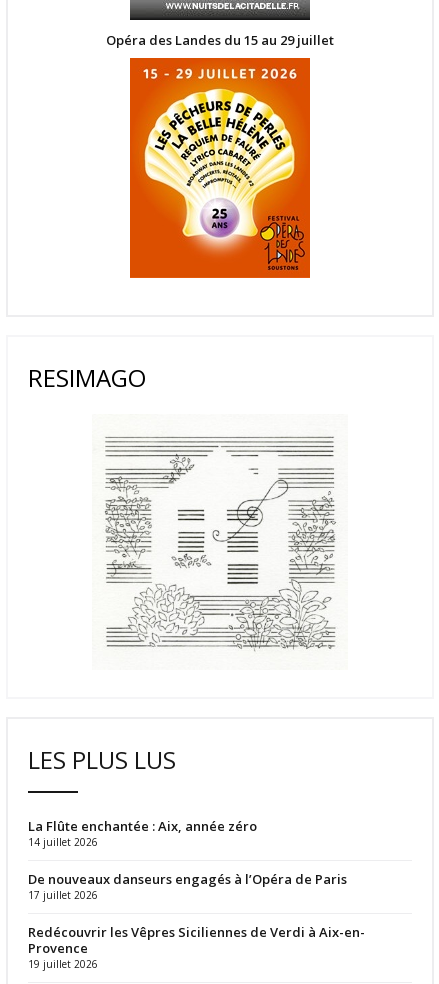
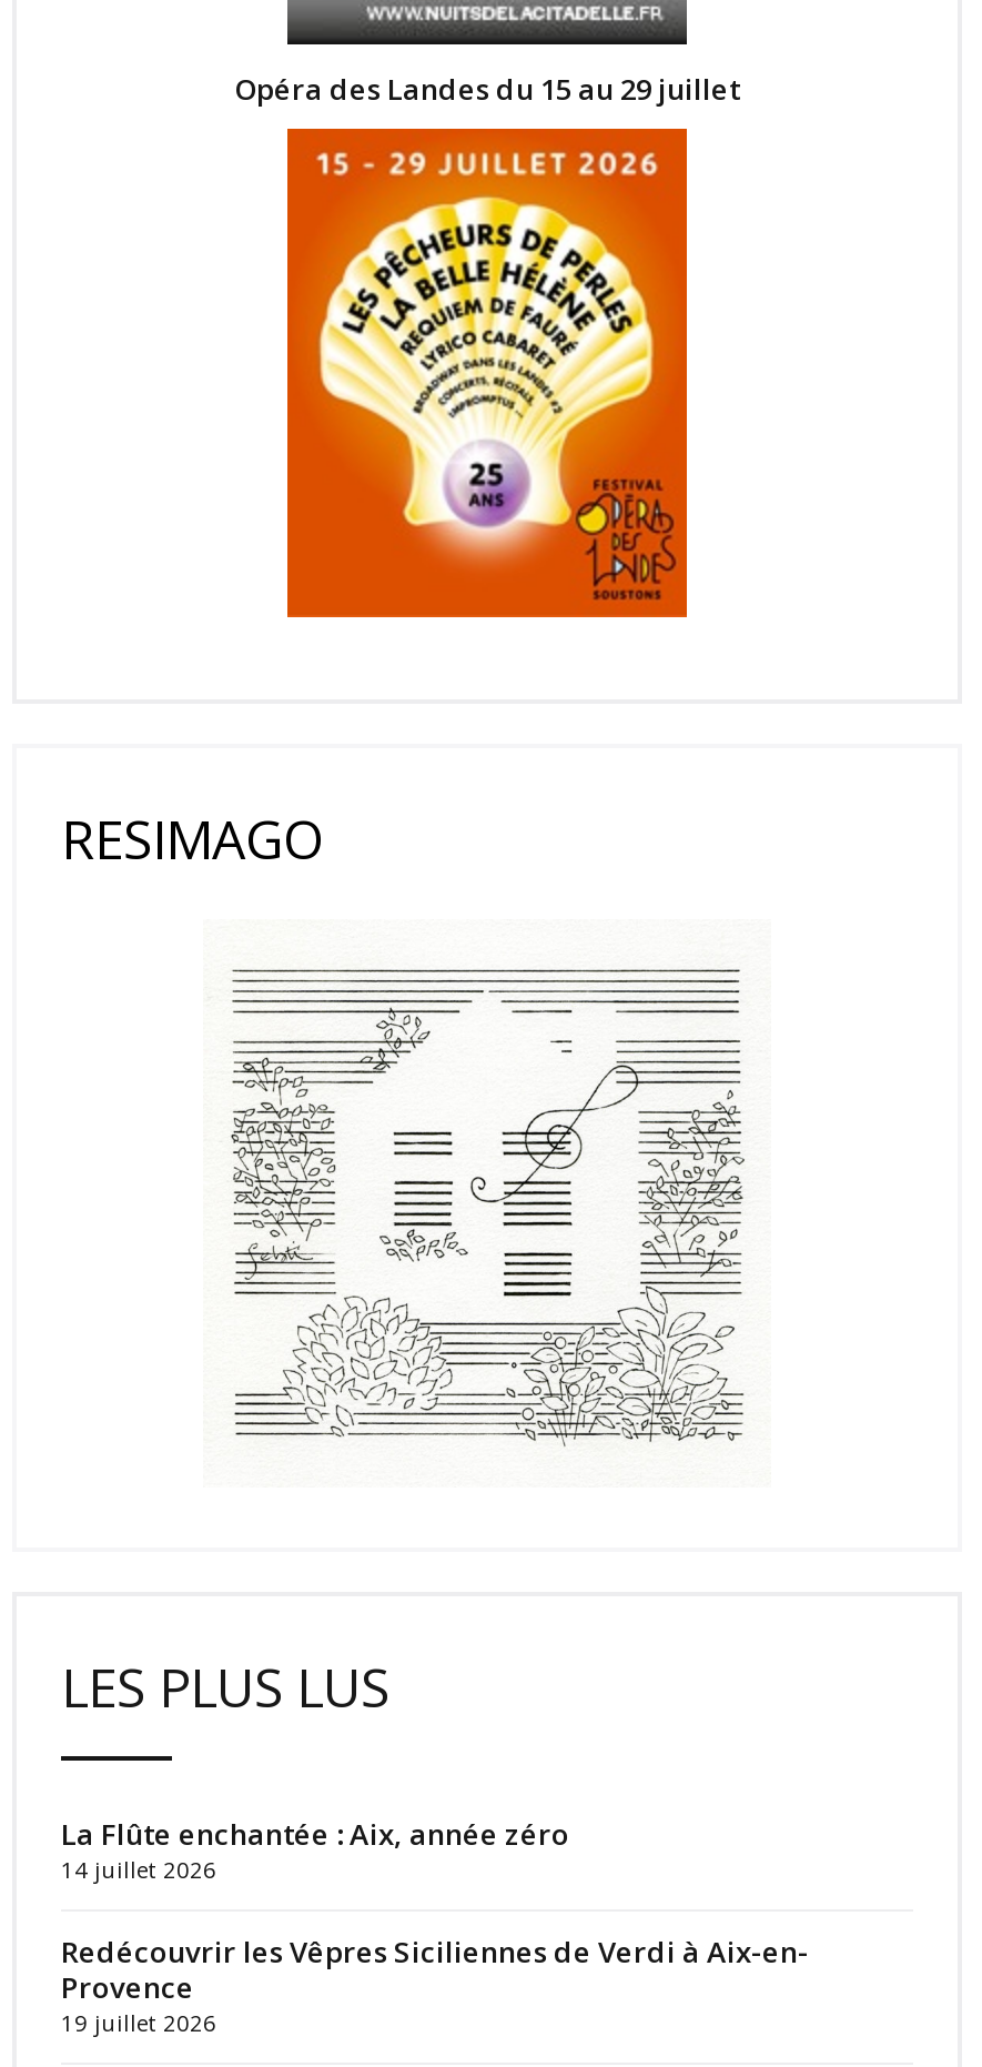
[28,870,347,902] De nouveaux danseurs engagés à l’Opéra de Paris | 17 juillet 2026 -> none

